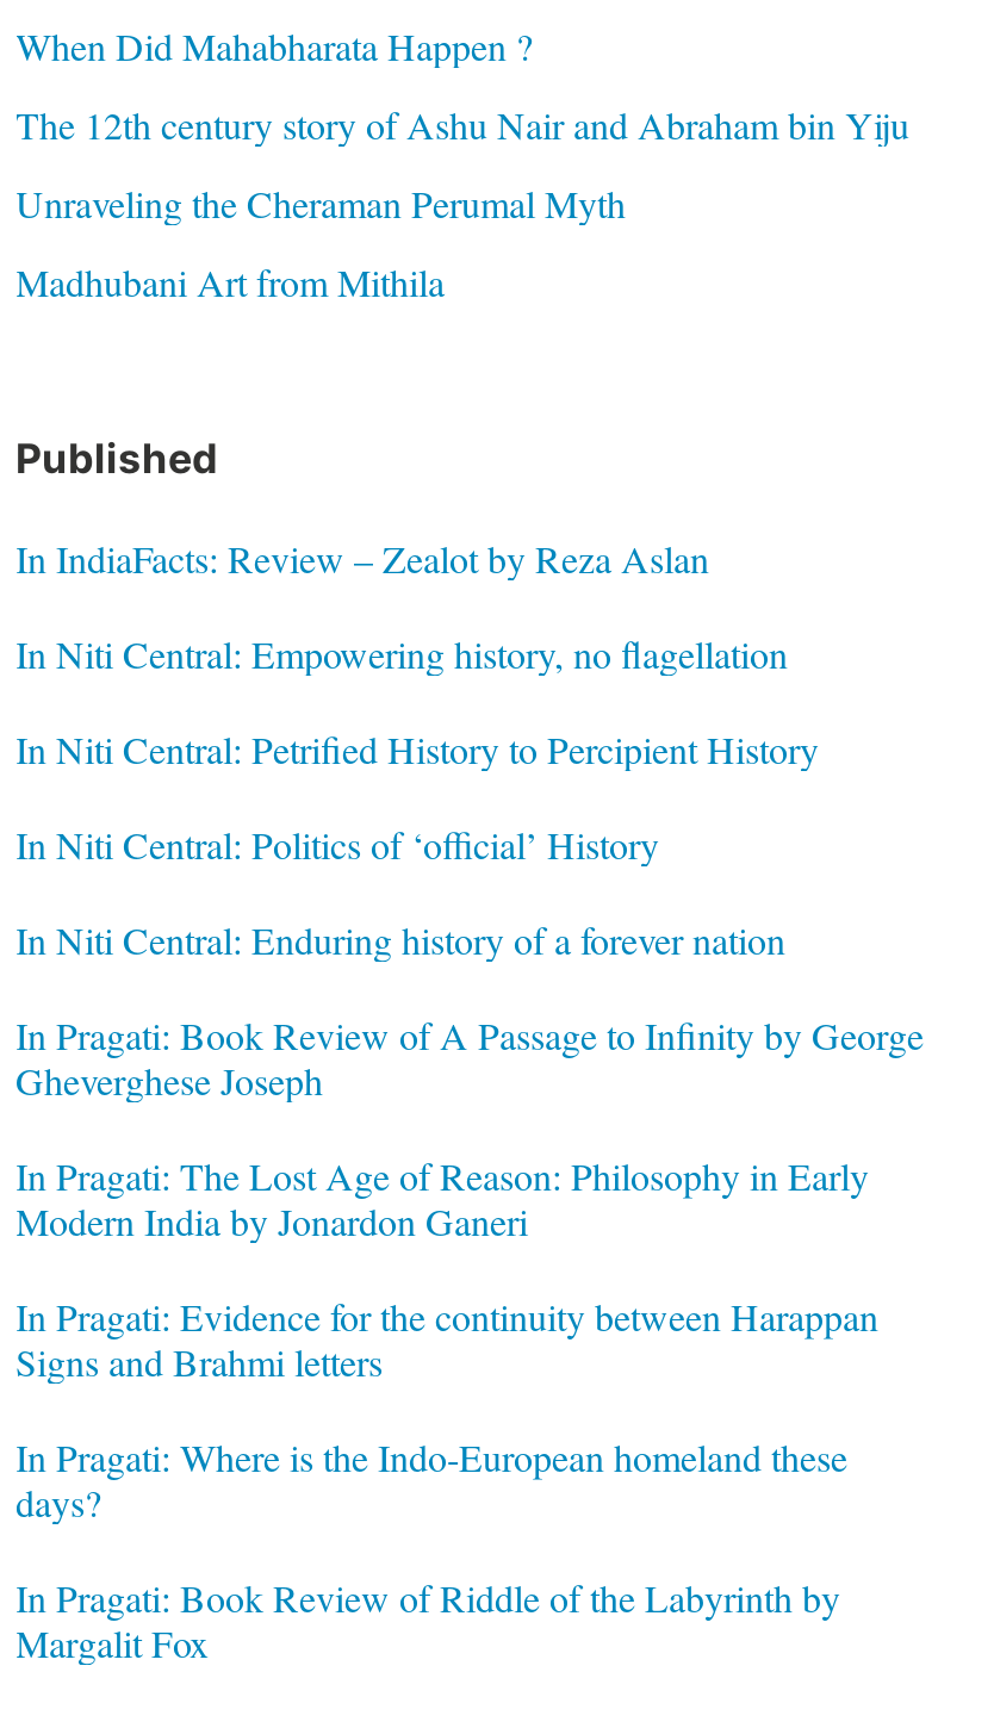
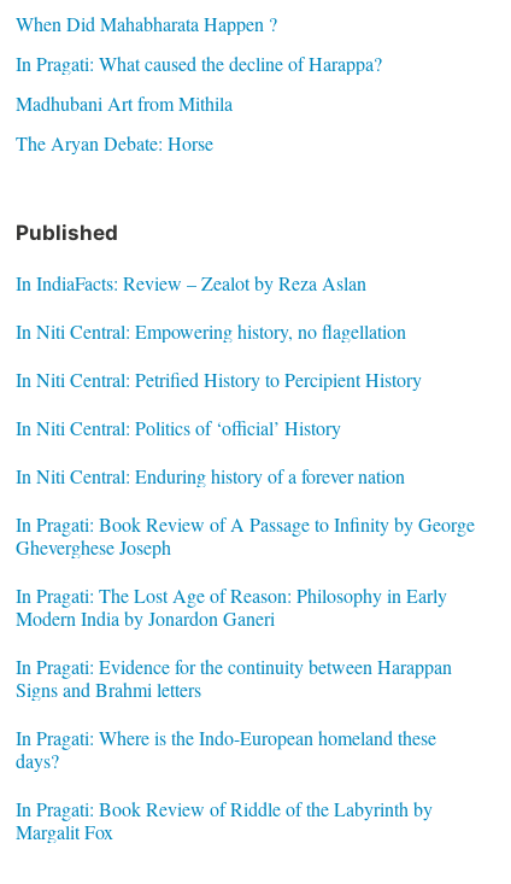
[15,98,909,227] The 12th century story of Ashu Nair and Abraham bin Yiju | Unraveling the Cheraman Perumal Myth -> [15,50,381,76] In Pragati: What caused the decline of Harappa?
moved [15,256,445,306] -> [15,90,232,116]: Madhubani Art from Mithila
none -> [15,130,213,155] The Aryan Debate: Horse

